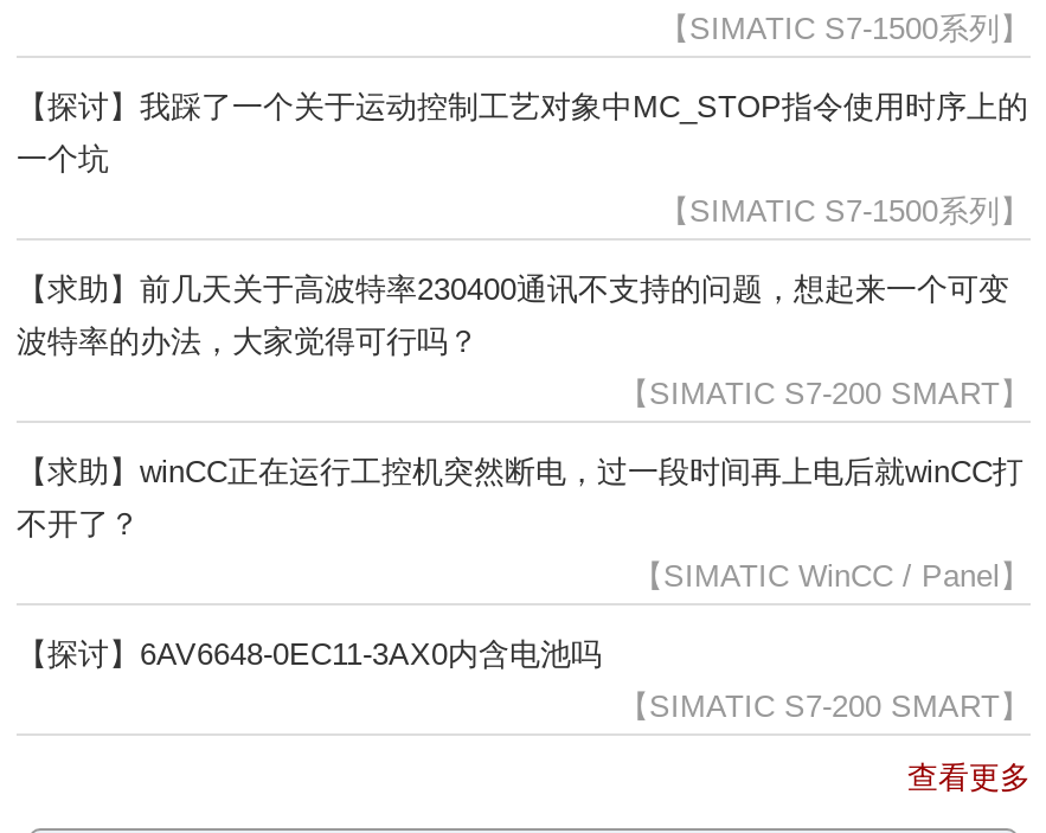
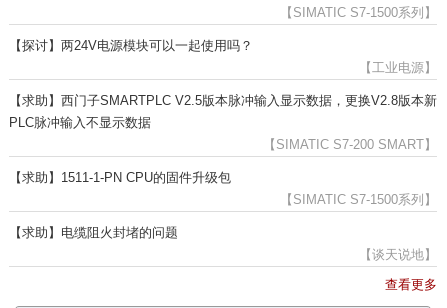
[17,89,1031,359] 【探讨】我踩了一个关于运动控制工艺对象中MC_STOP指令使用时序上的 | 一个坑 | 【SIMATIC S7-1500系列】 | 【求助】前几天关于高波特率230400通讯不支持的问题，想起来一个可变 | 波特率的办法，大家觉得可行吗？ -> [9,38,437,130] 【探讨】两24V电源模块可以一起使用吗？ | 【工业电源】 | 【求助】西门子SMARTPLC V2.5版本脉冲输入显示数据，更换V2.8版本新 | PLC脉冲输入不显示数据
[17,454,1031,724] 【求助】winCC正在运行工控机突然断电，过一段时间再上电后就winCC打 | 不开了？ | 【SIMATIC WinCC / Panel】 | 【探讨】6AV6648-0EC11-3AX0内含电池吗 | 【SIMATIC S7-200 SMART】 -> [9,170,437,262] 【求助】1511-1-PN CPU的固件升级包 | 【SIMATIC S7-1500系列】 | 【求助】电缆阻火封堵的问题 | 【谈天说地】

